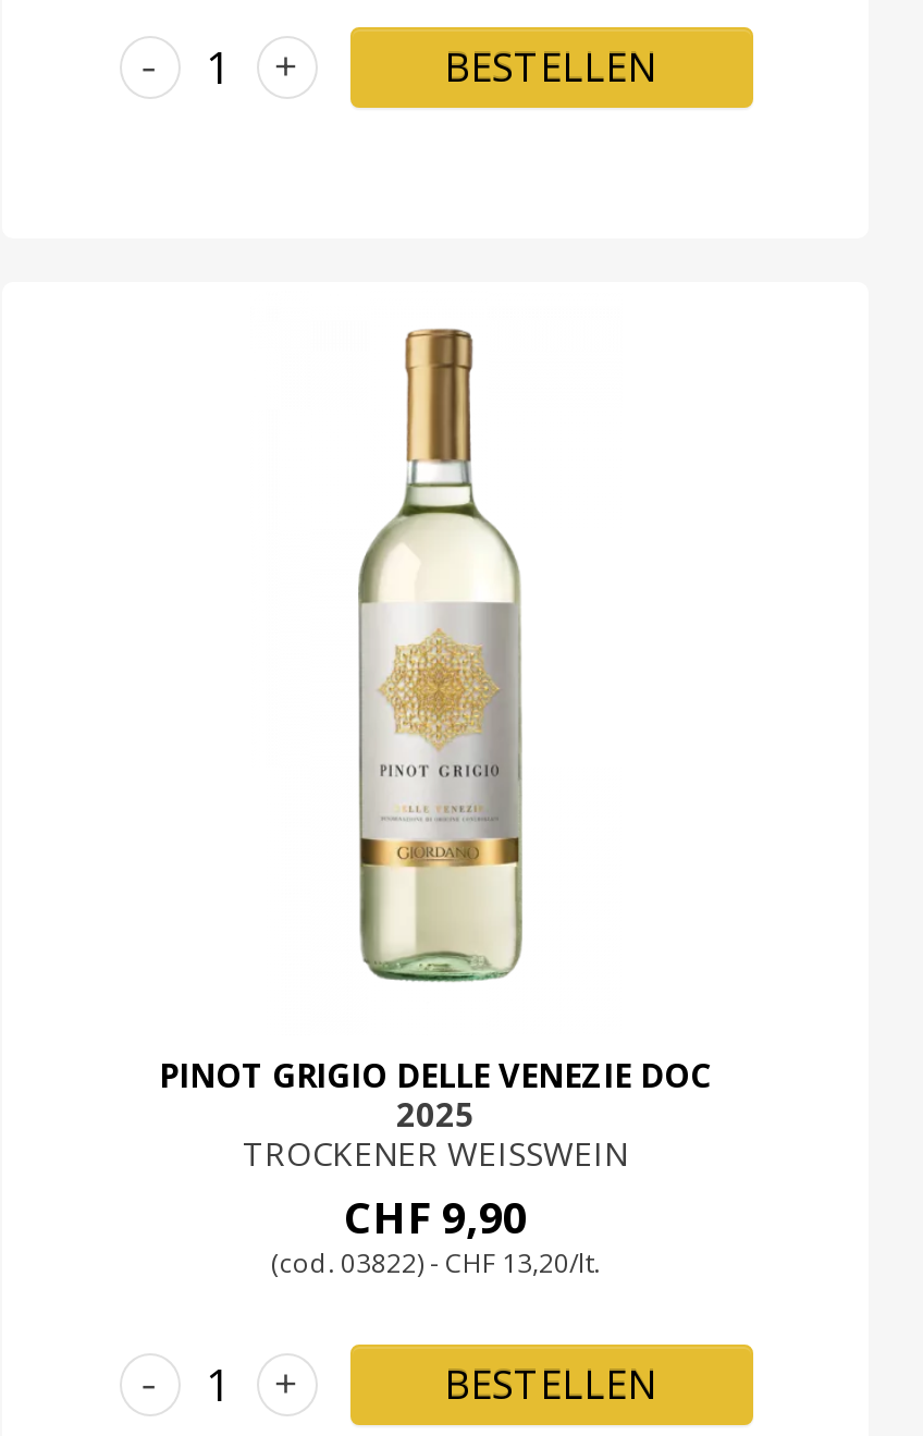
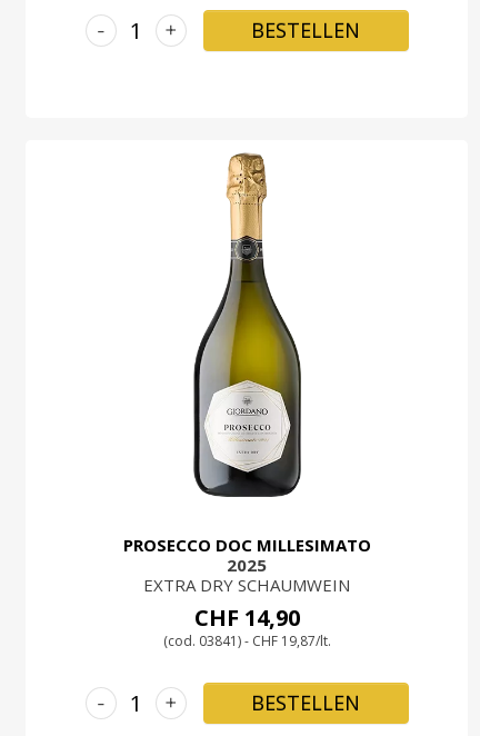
[159,308,712,1096] [image] | PINOT GRIGIO DELLE VENEZIE DOC -> [123,152,371,556] [image] | PROSECCO DOC MILLESIMATO
[243,1131,628,1281] TROCKENER WEISSWEIN | CHF 9,90 | (cod. 03822) - CHF 13,20/lt. -> [143,573,350,650] EXTRA DRY SCHAUMWEIN | CHF 14,90 | (cod. 03841) - CHF 19,87/lt.

